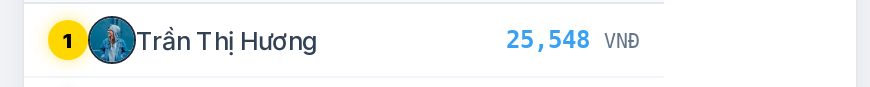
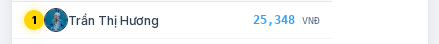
[506,25,640,53] 25,548 VNĐ -> [253,12,320,26] 25,348 VNĐ

